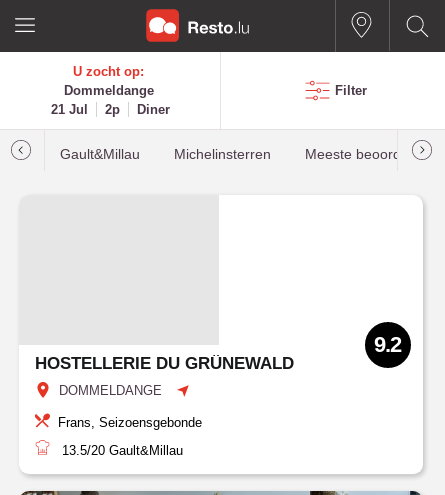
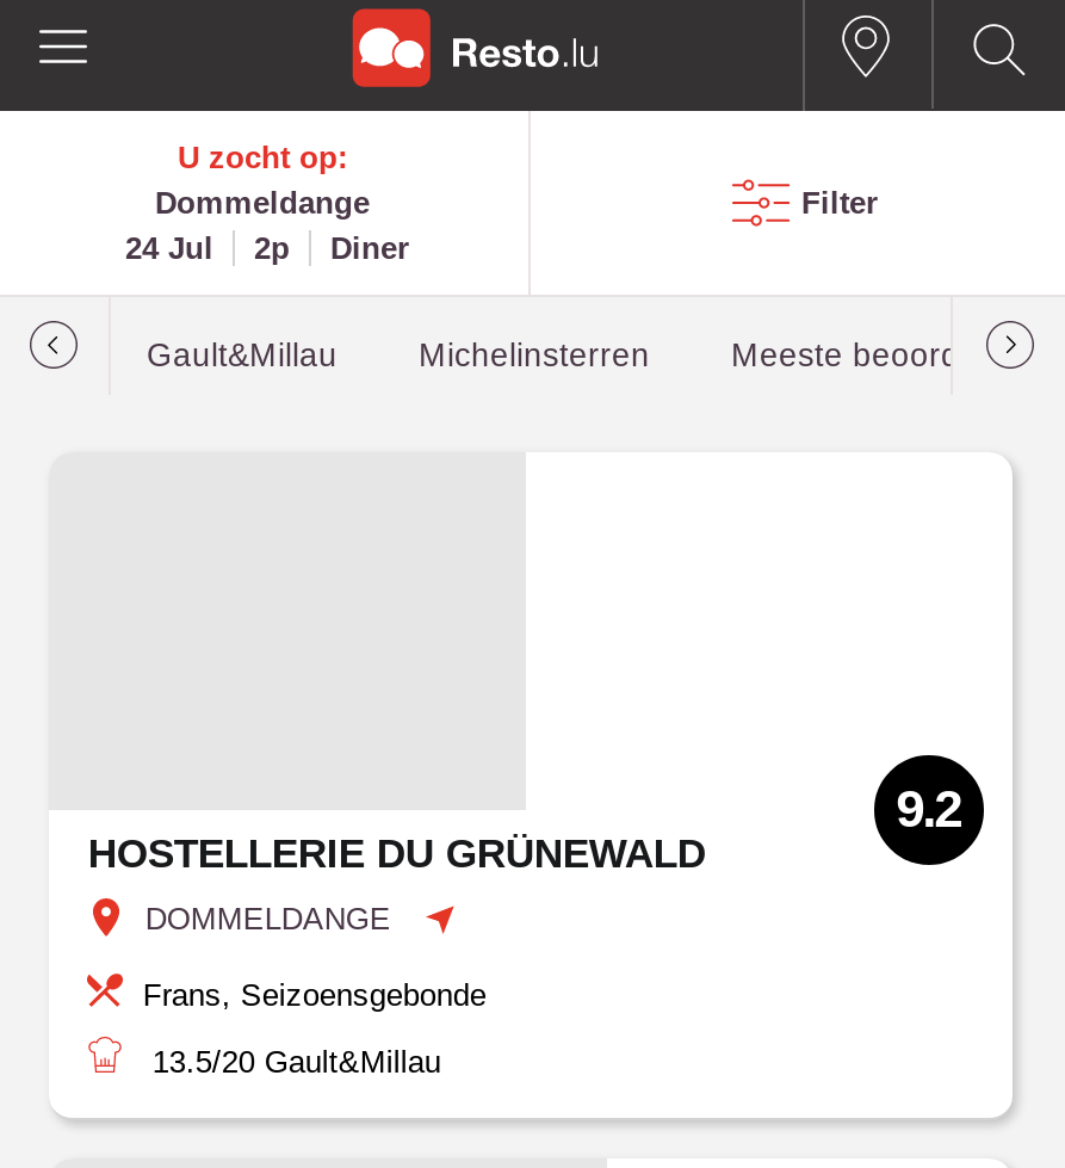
[51,102,170,117] 21 Jul 2p Diner -> [125,230,409,266] 24 Jul 2p Diner

